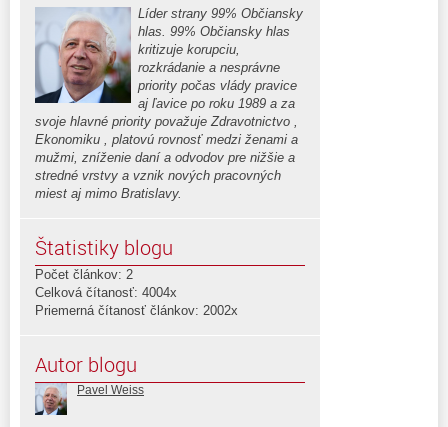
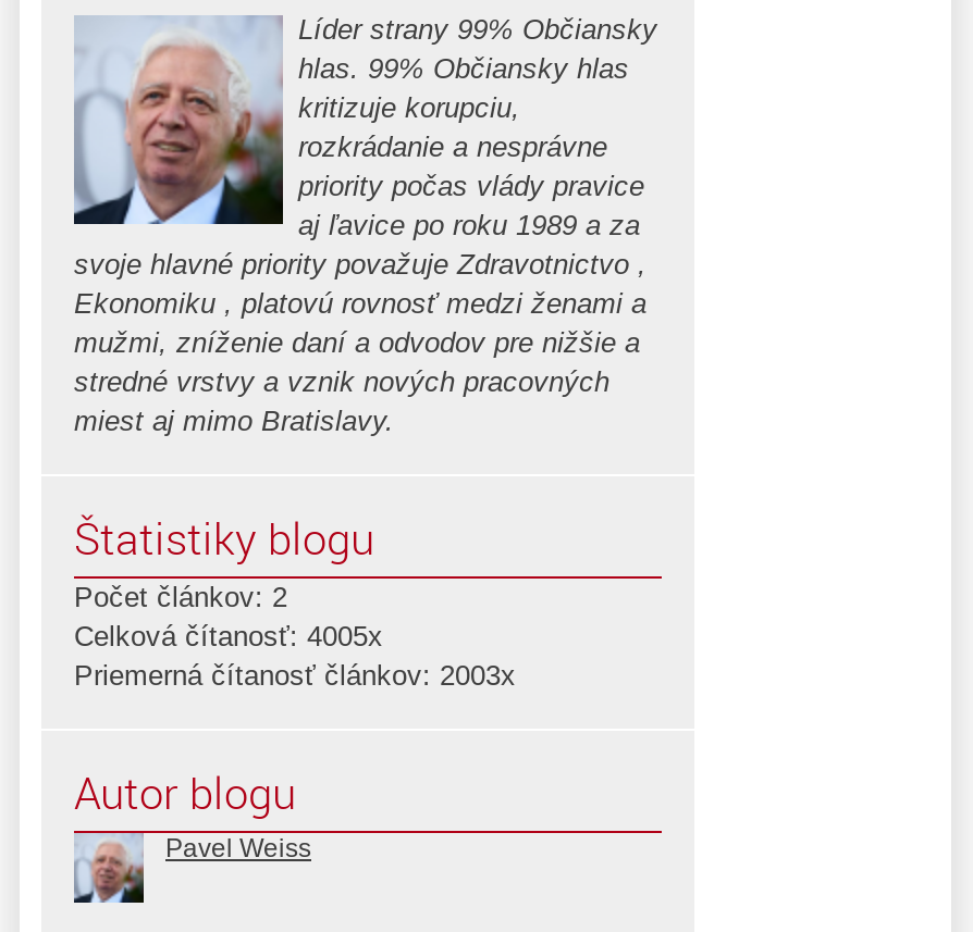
[35,285,177,300] Celková čítanosť: 4004x -> [74,621,383,653] Celková čítanosť: 4005x
[35,303,238,318] Priemerná čítanosť článkov: 2002x -> [74,660,516,692] Priemerná čítanosť článkov: 2003x

